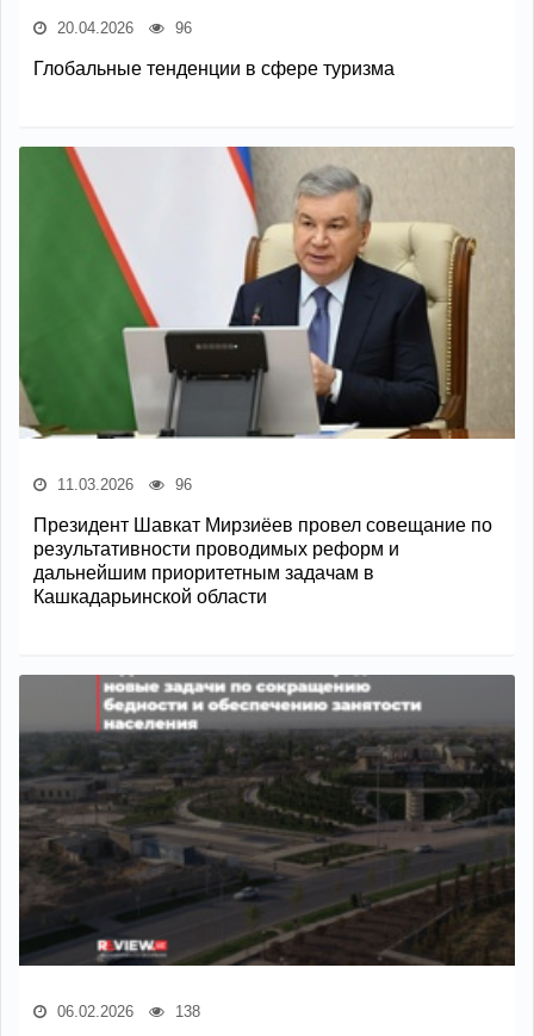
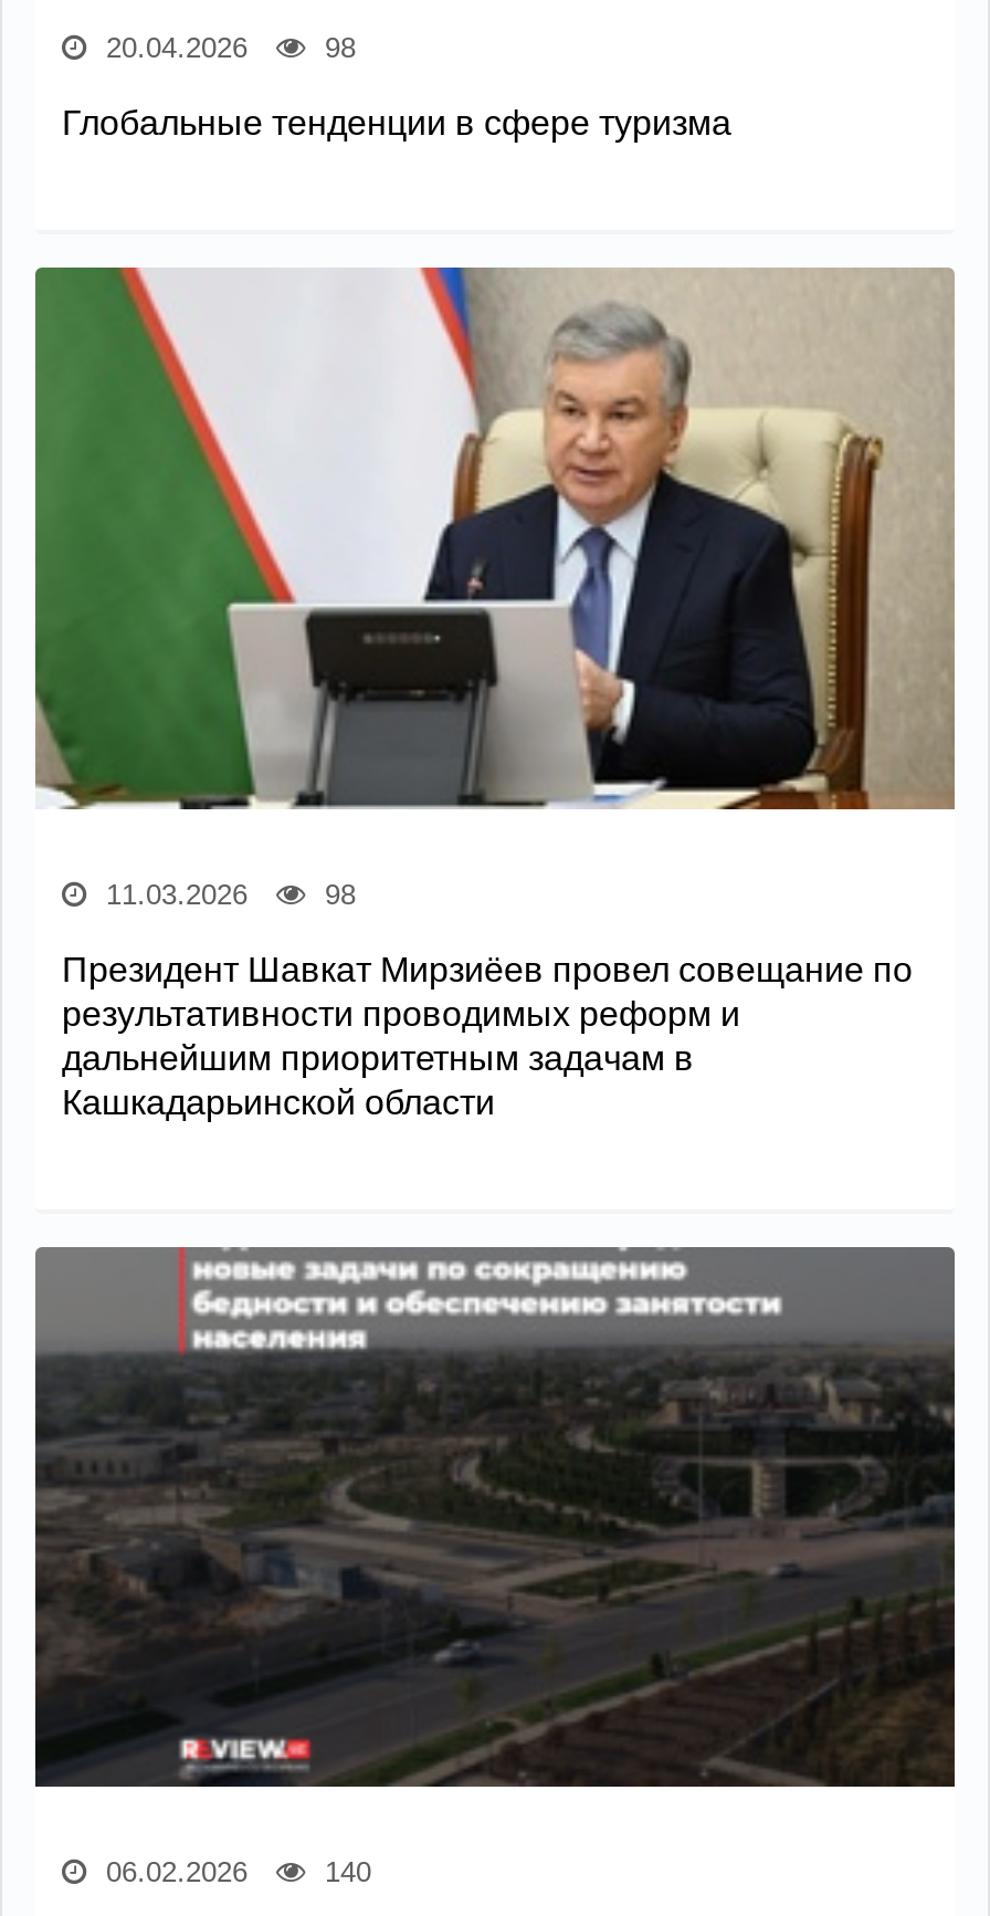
[170,19,192,37] 96 -> [316,31,356,64] 98
[170,475,192,493] 96 -> [316,877,356,910] 98
[170,1003,200,1021] 138 -> [316,1856,371,1889] 140

